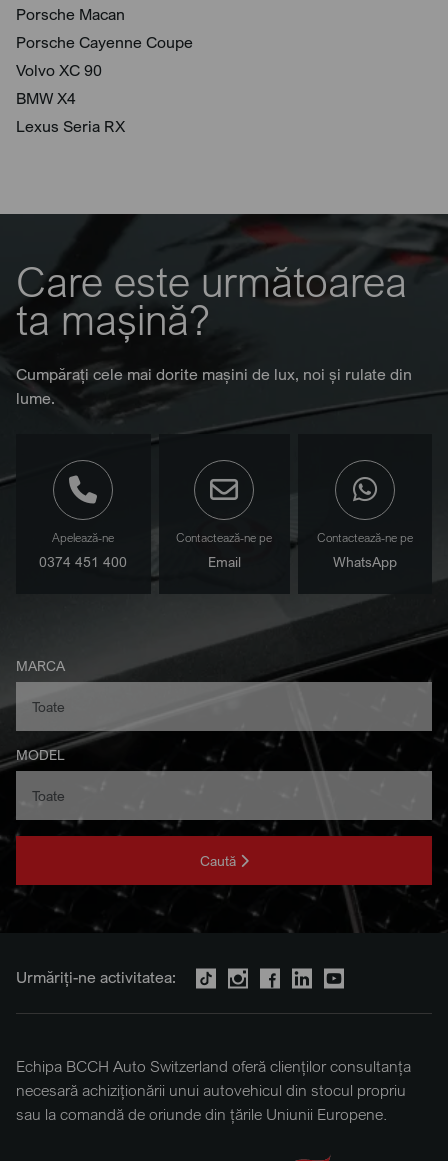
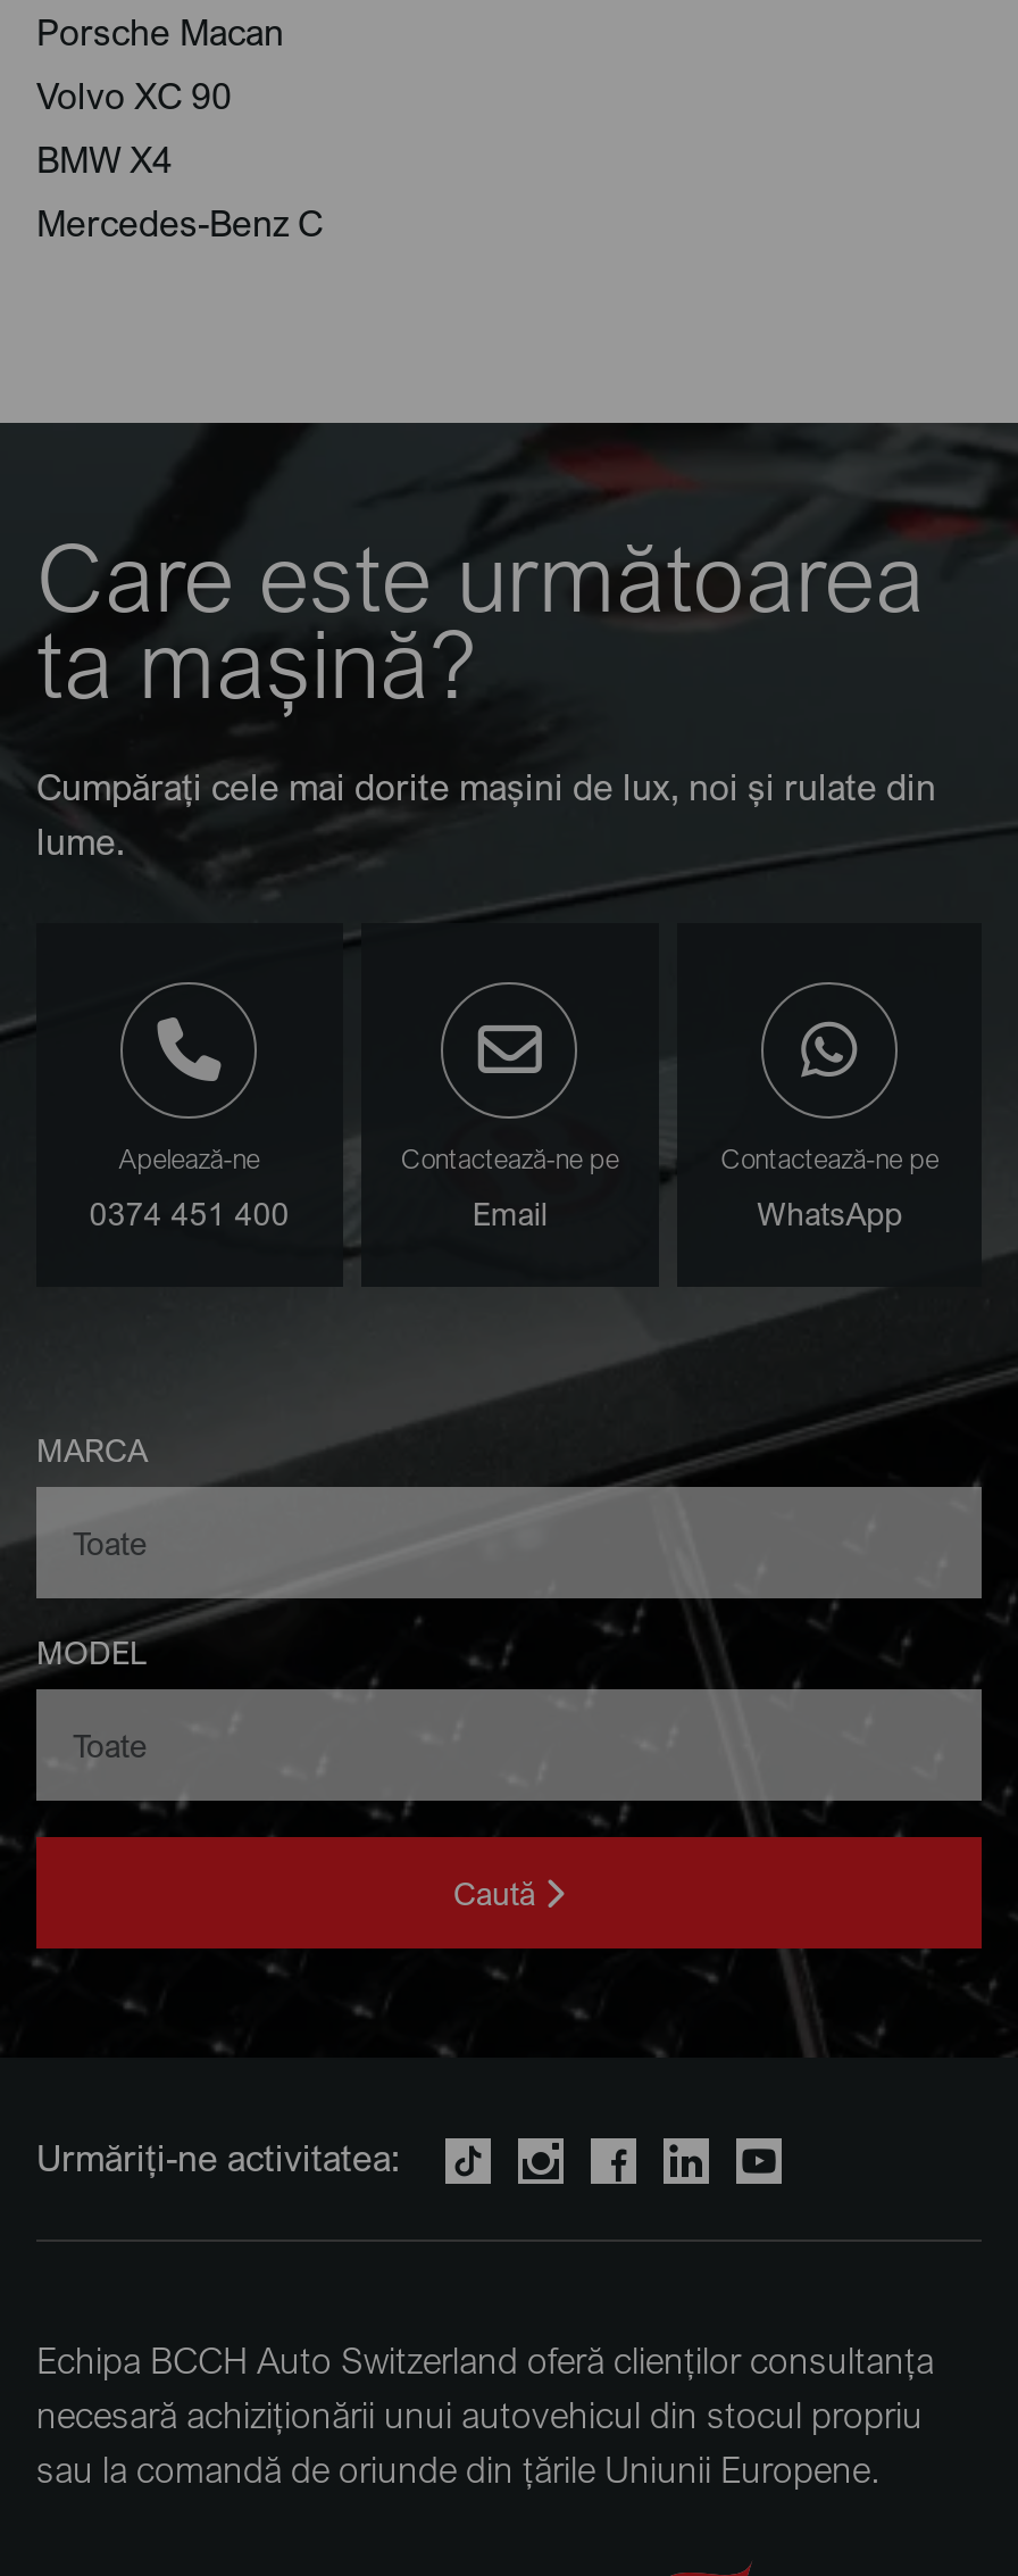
[16,32,193,52] Porsche Cayenne Coupe -> none
[16,116,125,136] Lexus Seria RX -> [36,201,323,246] Mercedes-Benz C

